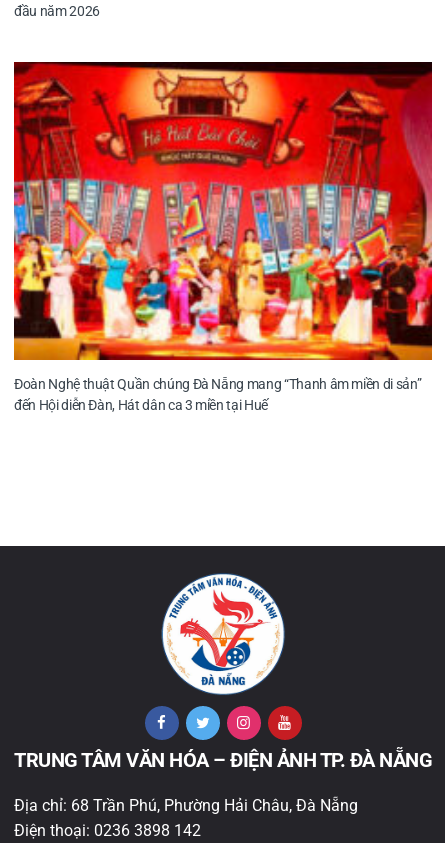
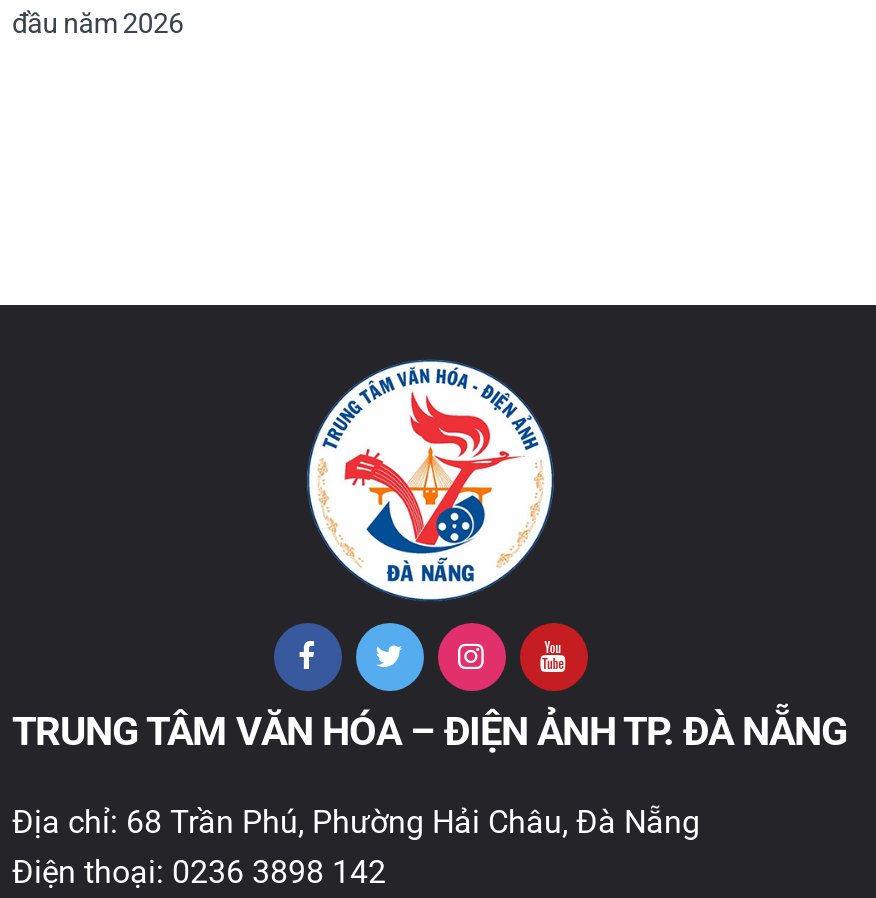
[13,61,433,413] [image] | Đoàn Nghệ thuật Quần chúng Đà Nẵng mang “Thanh âm miền di sản” | đến Hội diễn Đàn, Hát dân ca 3 miền tại Huế -> none

